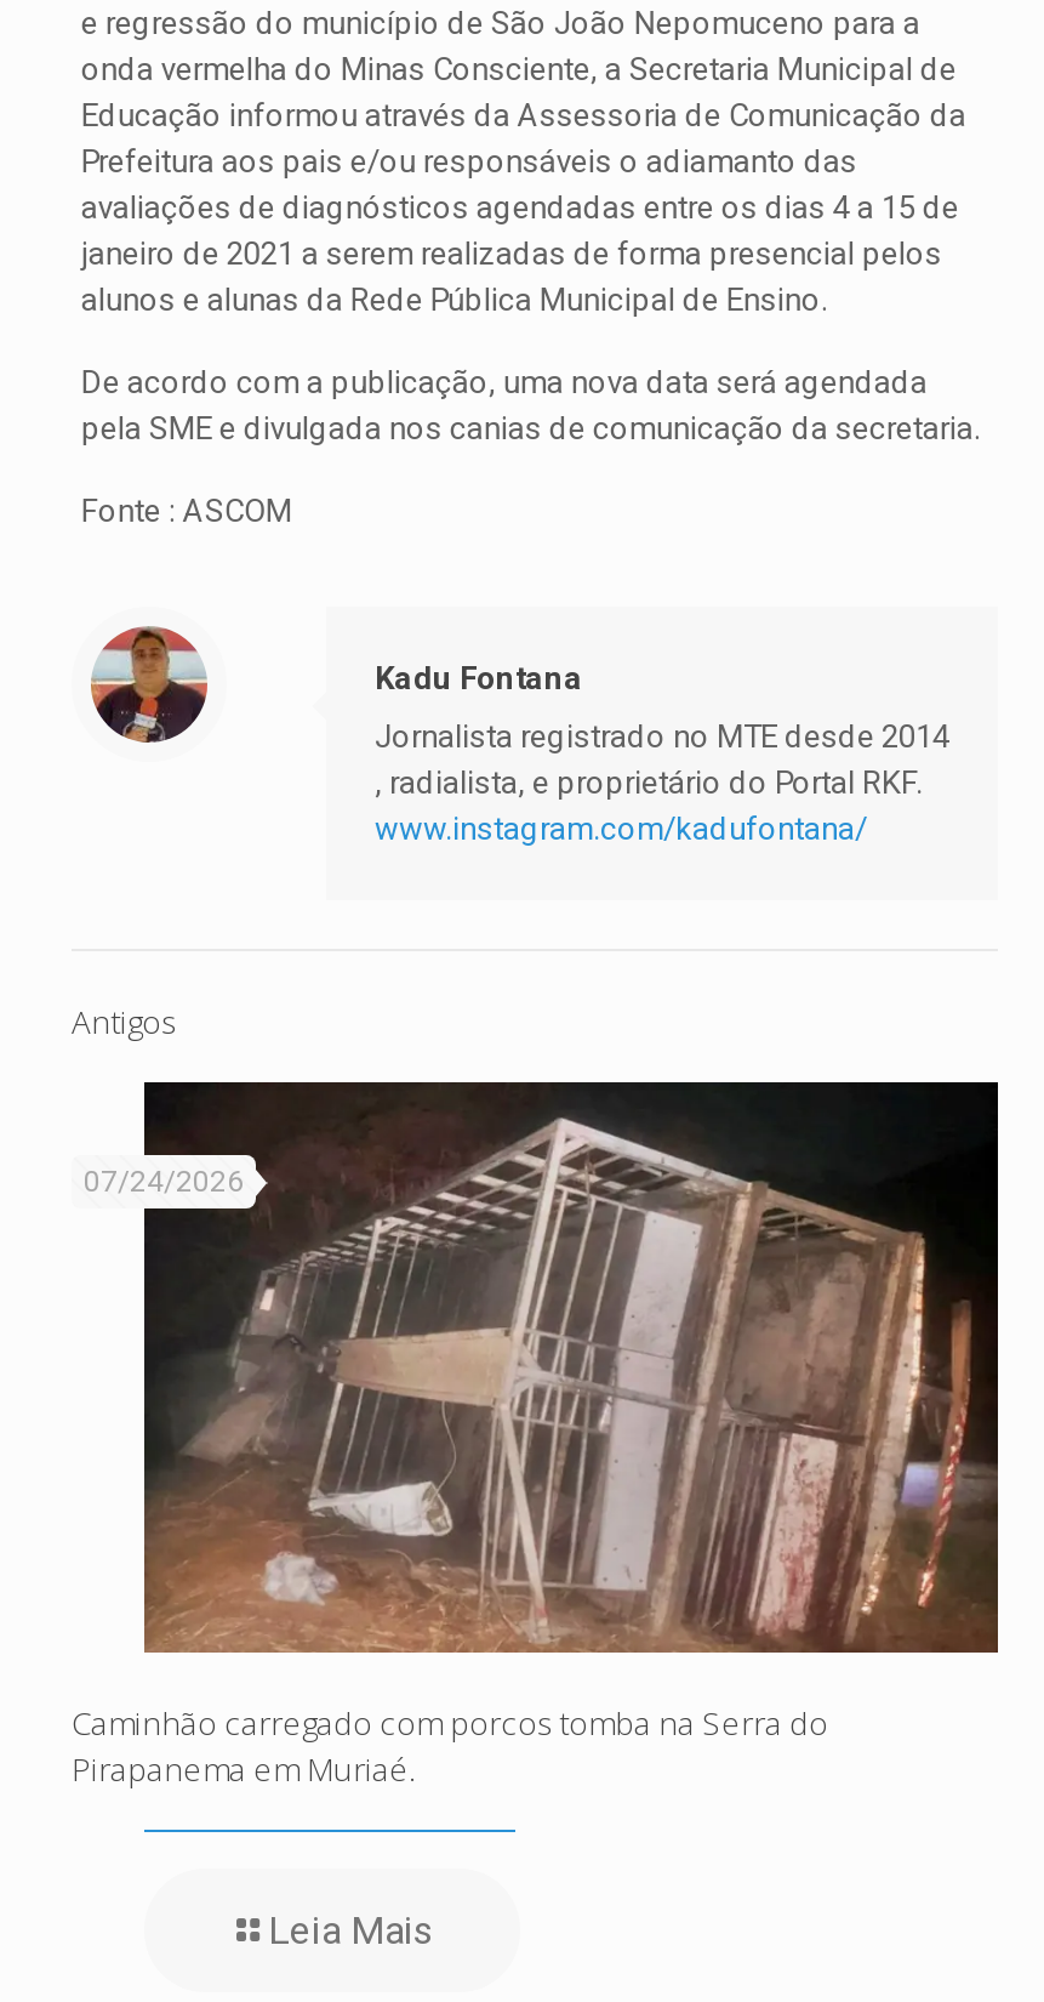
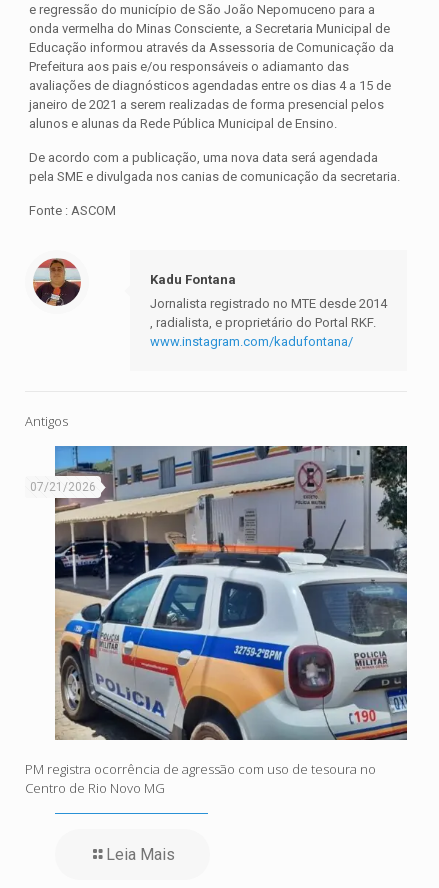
[84,1080,1000,1653] [image] | 07/24/2026 -> [30,445,408,741] [image] | 07/21/2026
[72,1700,828,1790] Caminhão carregado com porcos tomba na Serra do | Pirapanema em Muriaé. -> [25,760,376,797] PM registra ocorrência de agressão com uso de tesoura no | Centro de Rio Novo MG

